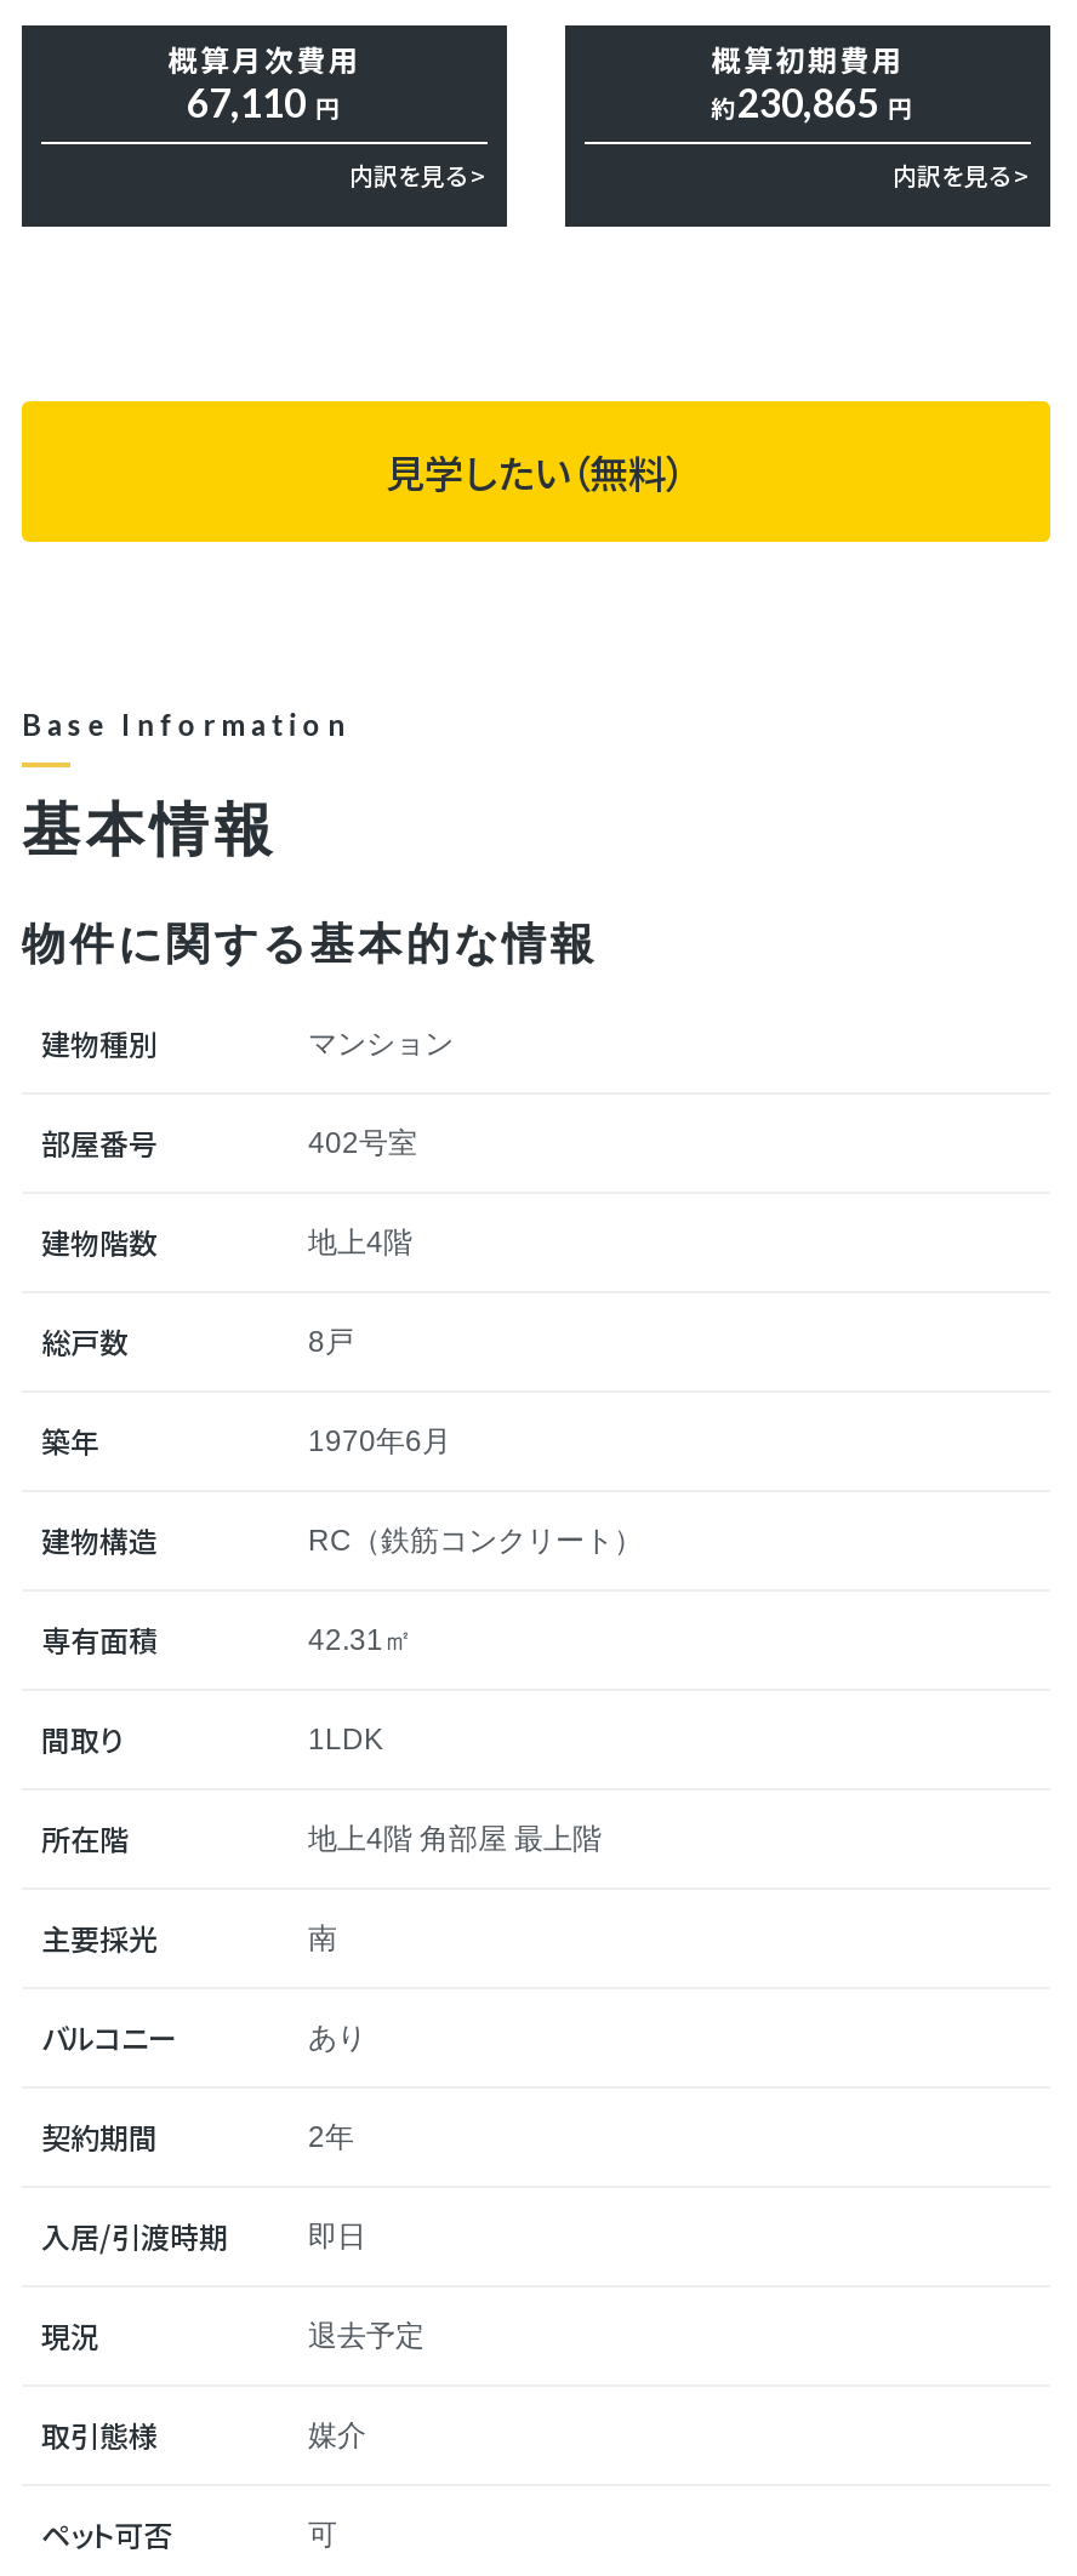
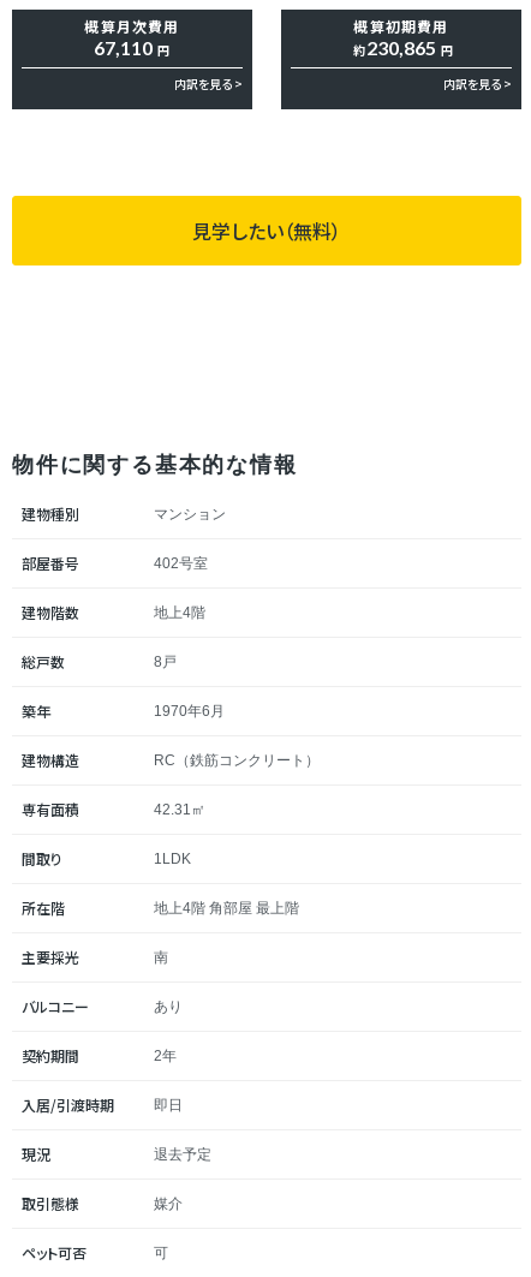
[22,706,350,861] Base Information | 基本情報 -> none

